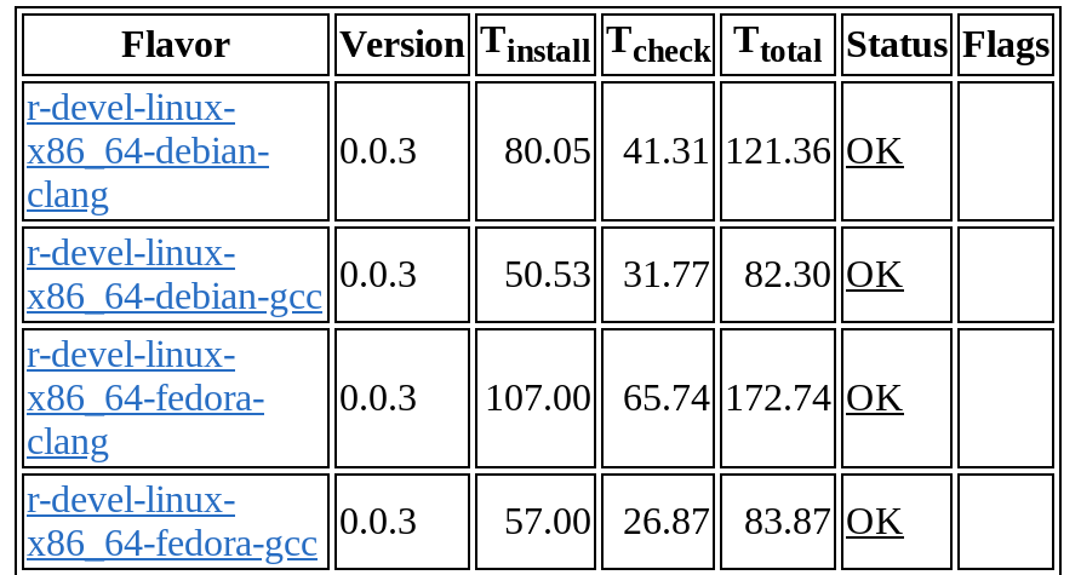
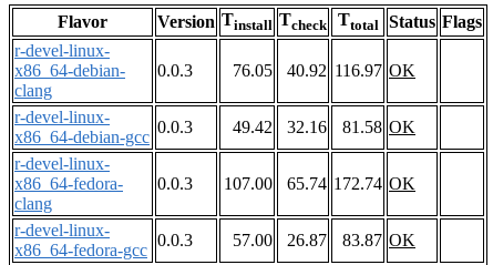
[504,130,591,171] 80.05 -> [233,61,273,80] 76.05
[623,130,904,171] 41.31 121.36 OK -> [287,61,415,80] 40.92 116.97 OK
[504,254,591,295] 50.53 -> [233,118,273,137] 49.42
[623,254,710,295] 31.77 -> [287,118,327,137] 32.16
[744,254,904,295] 82.30 OK -> [342,118,415,137] 81.58 OK

